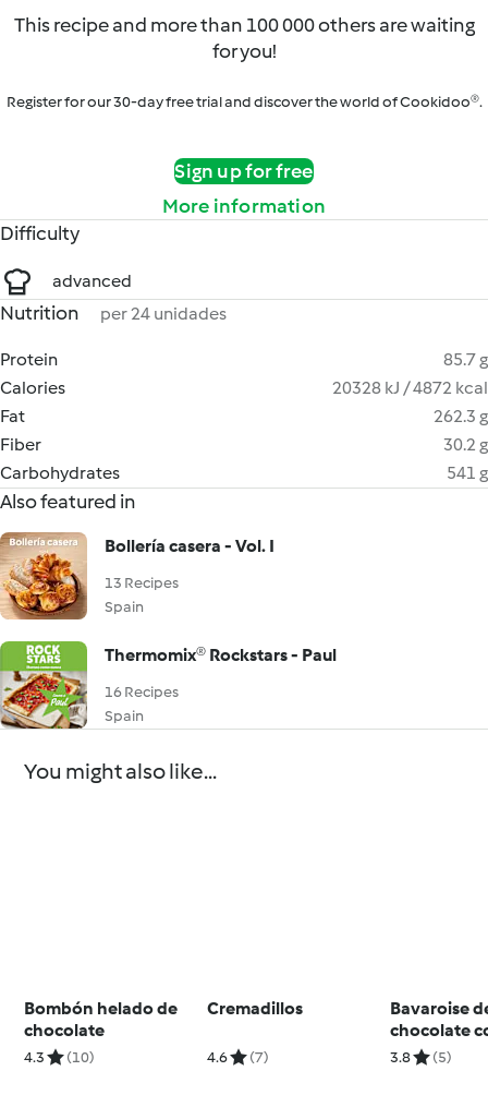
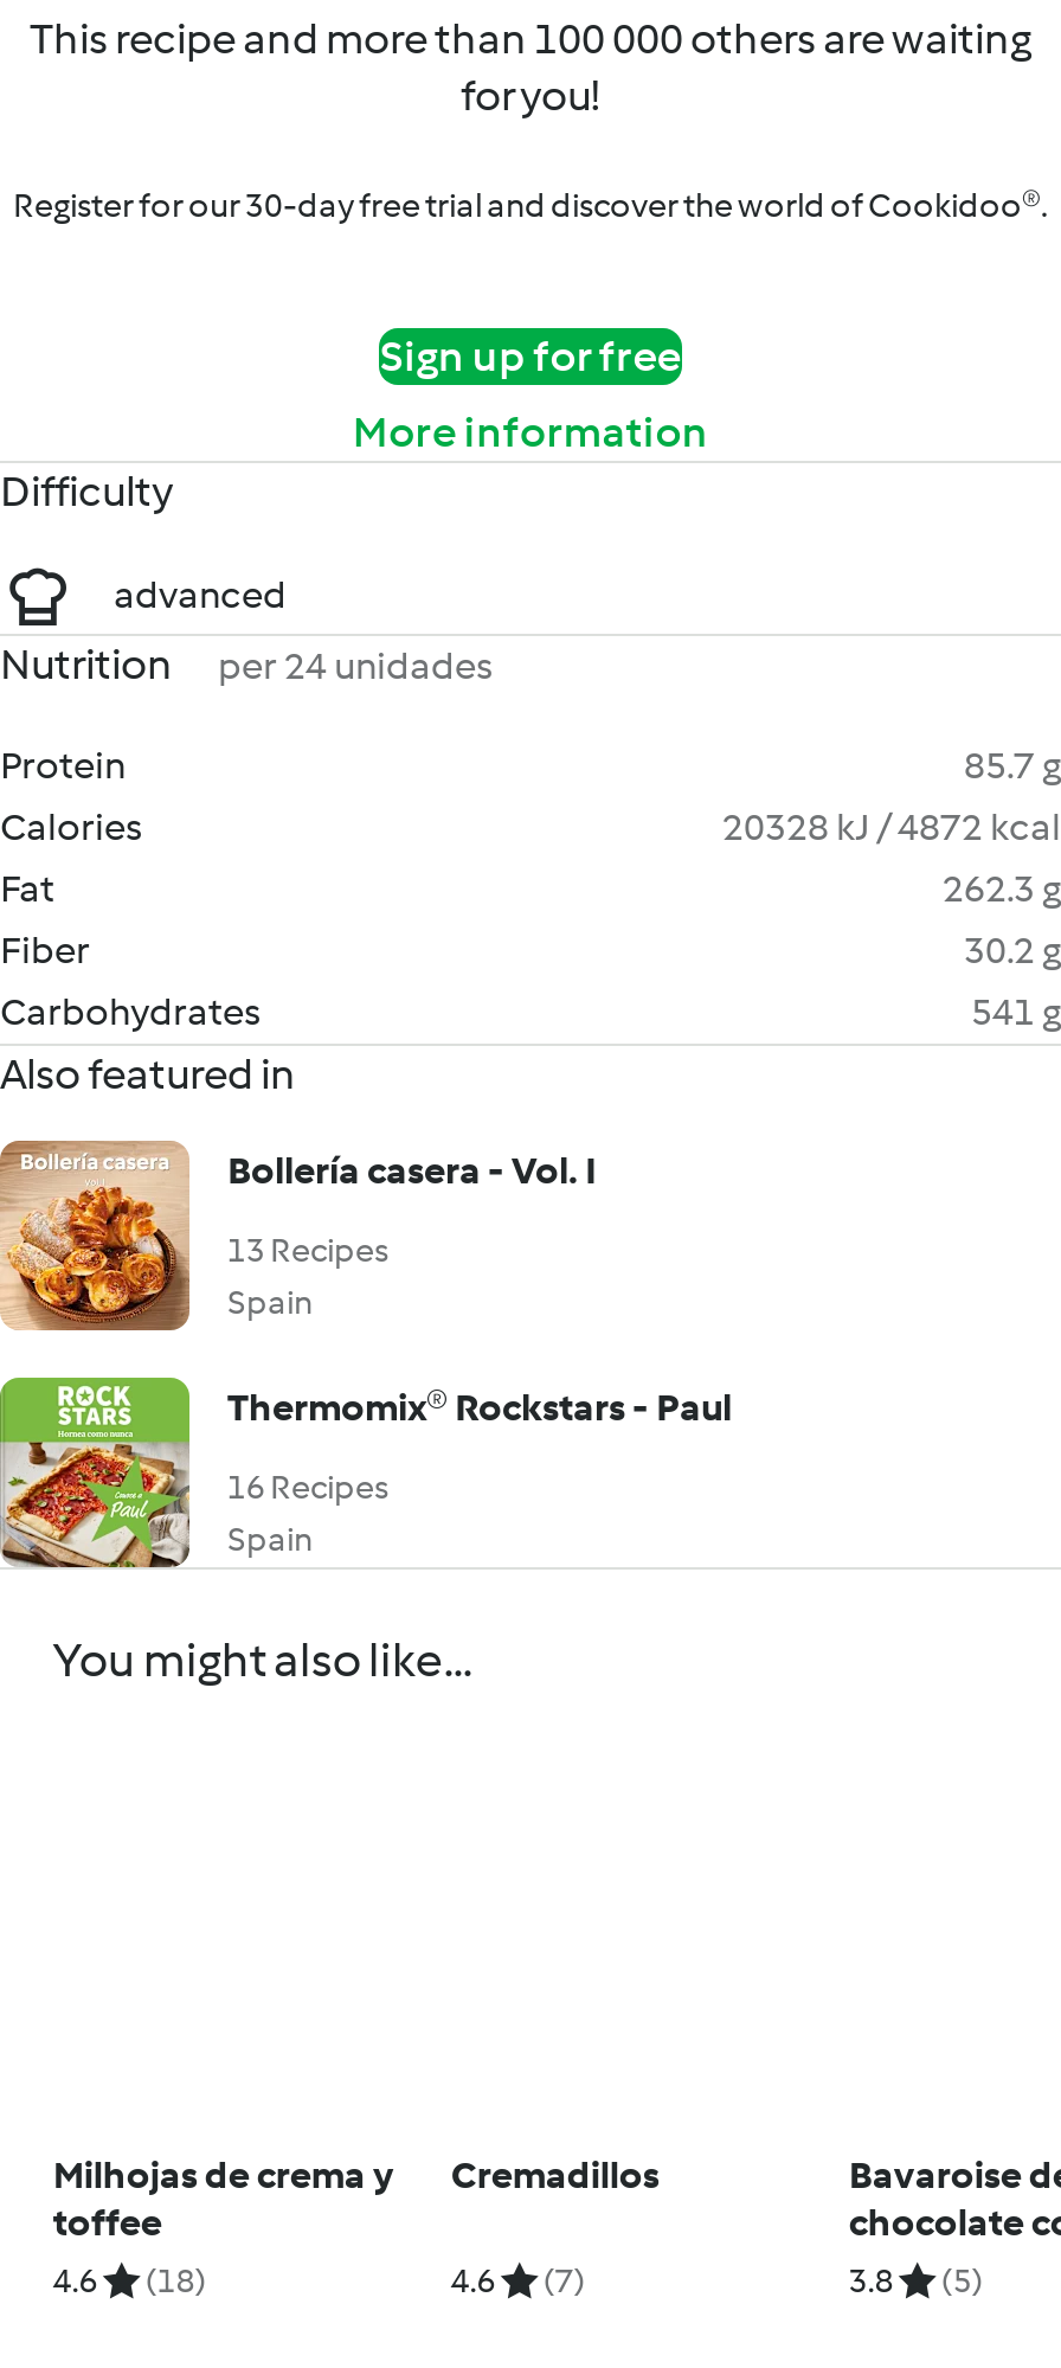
[24,998,178,1067] Bombón helado de | chocolate | 4.3 | (10) -> [53,2152,394,2301] Milhojas de crema y | toffee | 4.6 | (18)

